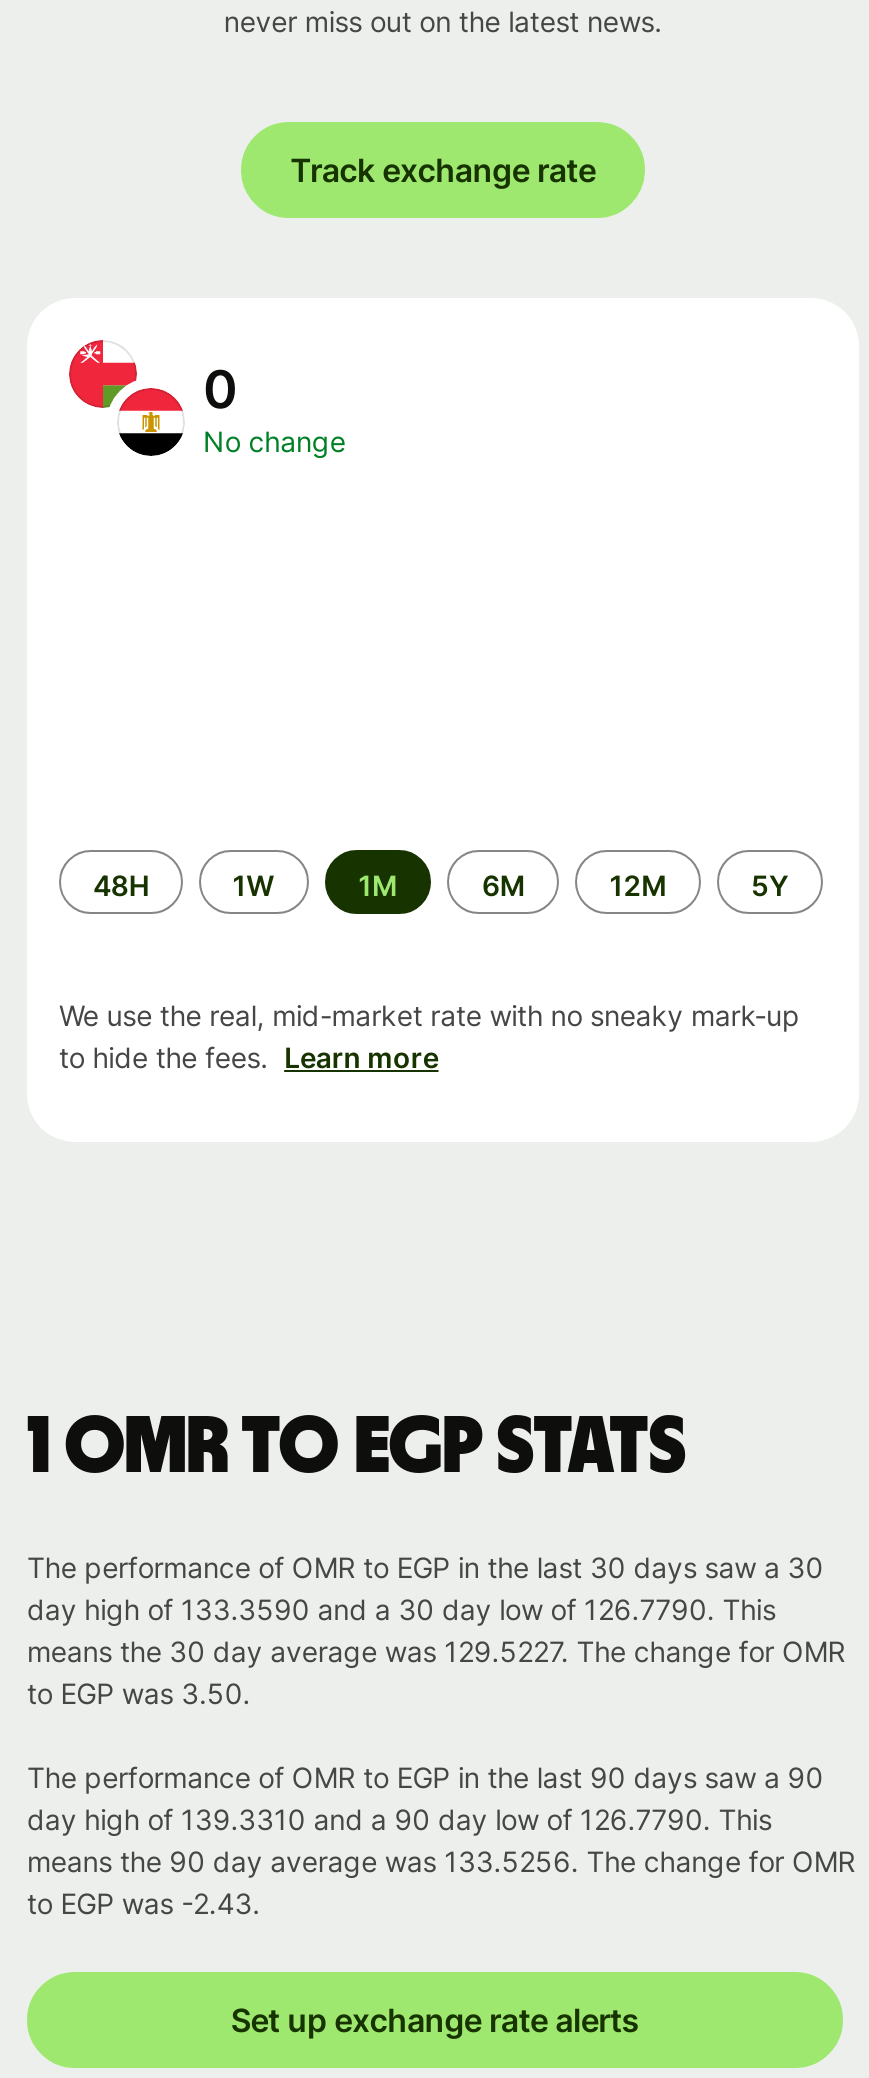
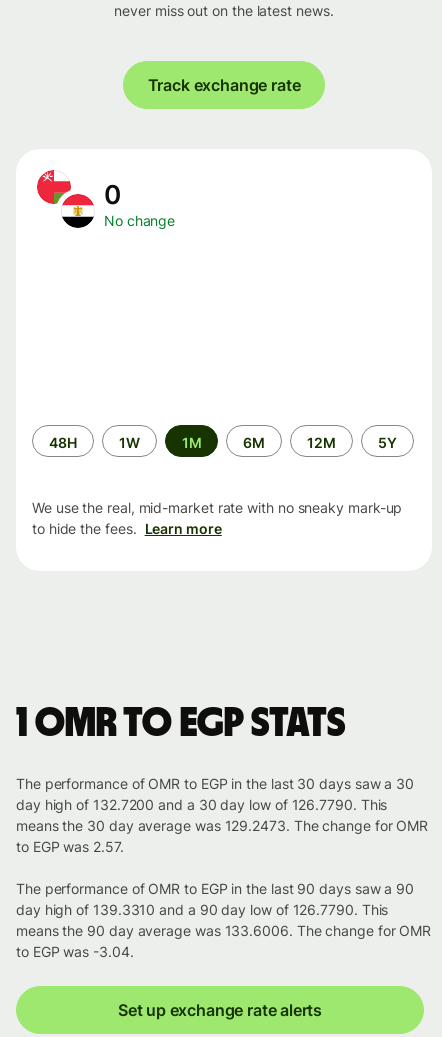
[27,1592,776,1626] day high of 133.3590 and a 30 day low of 126.7790. This -> [16,796,387,813] day high of 132.7200 and a 30 day low of 126.7790. This
[27,1634,845,1668] means the 30 day average was 129.5227. The change for OMR -> [16,817,428,834] means the 30 day average was 129.2473. The change for OMR
[27,1676,250,1710] to EGP was 3.50. -> [16,838,124,855] to EGP was 2.57.
[27,1844,855,1878] means the 90 day average was 133.5256. The change for OMR -> [16,922,431,939] means the 90 day average was 133.6006. The change for OMR
[27,1886,260,1920] to EGP was -2.43. -> [16,943,134,960] to EGP was -3.04.

